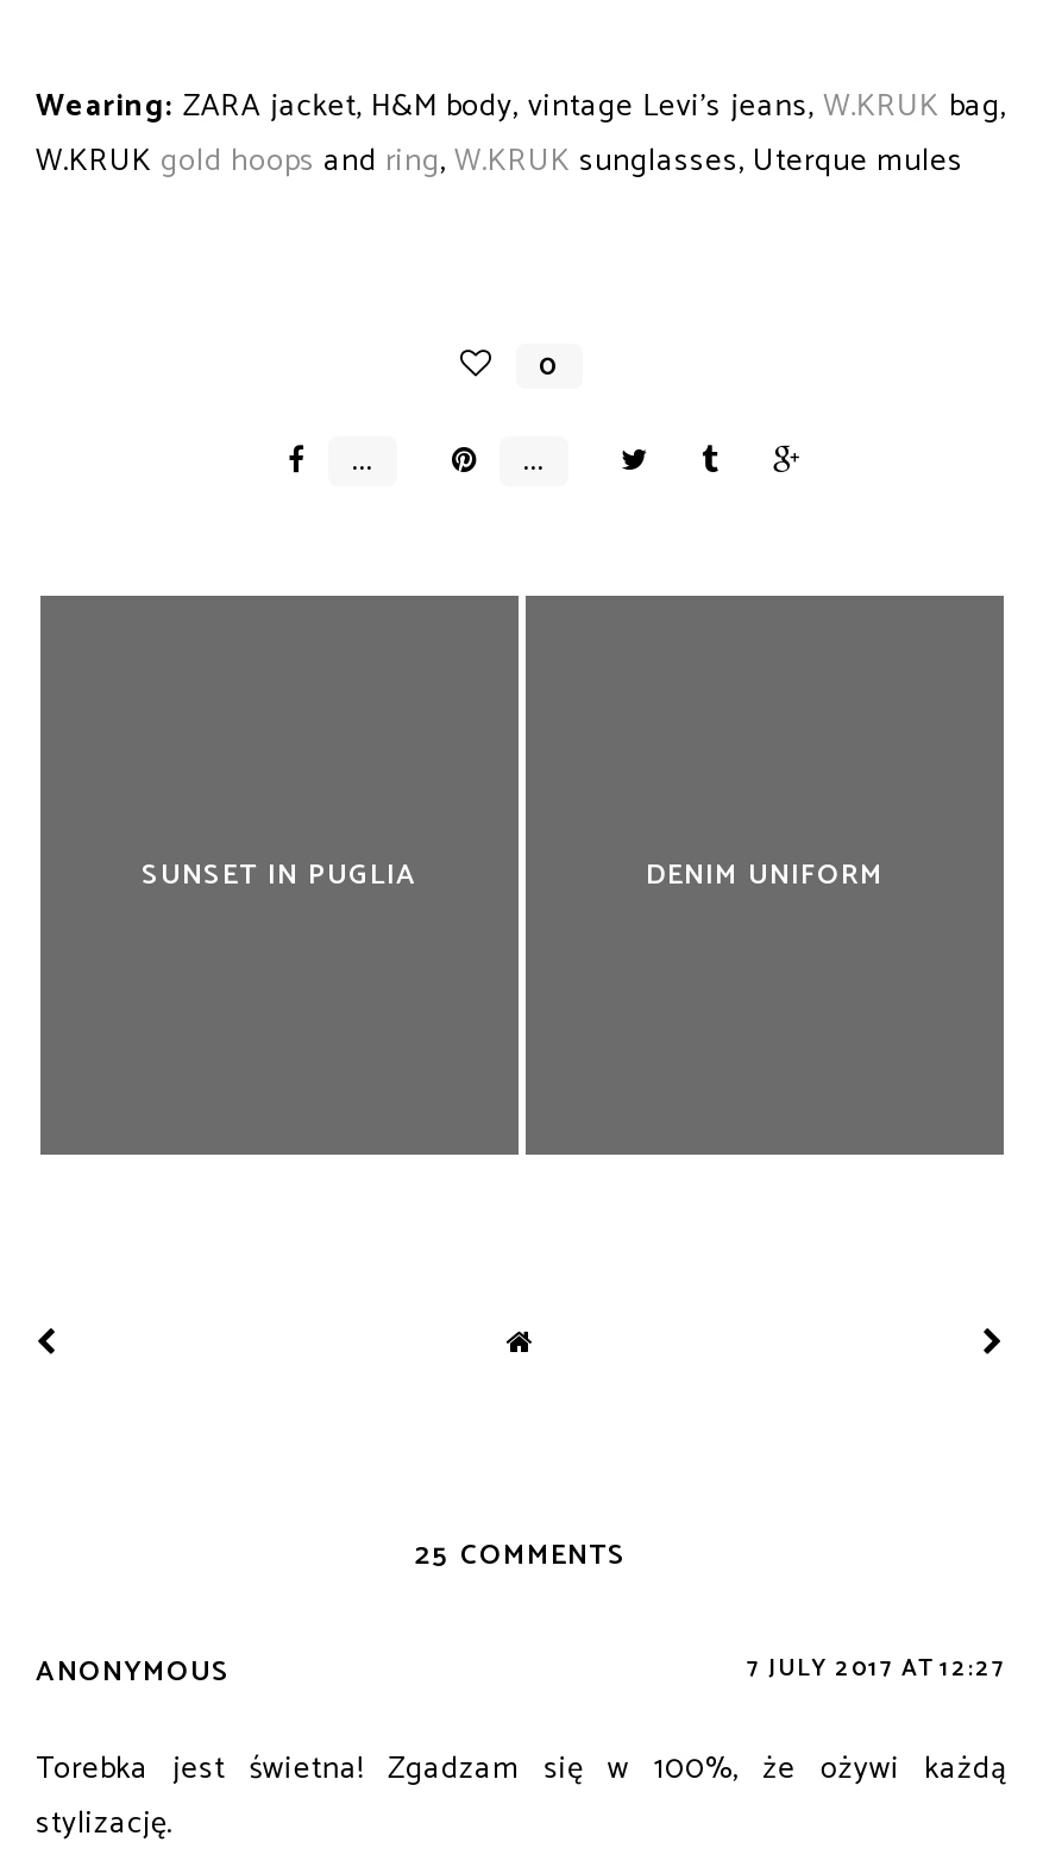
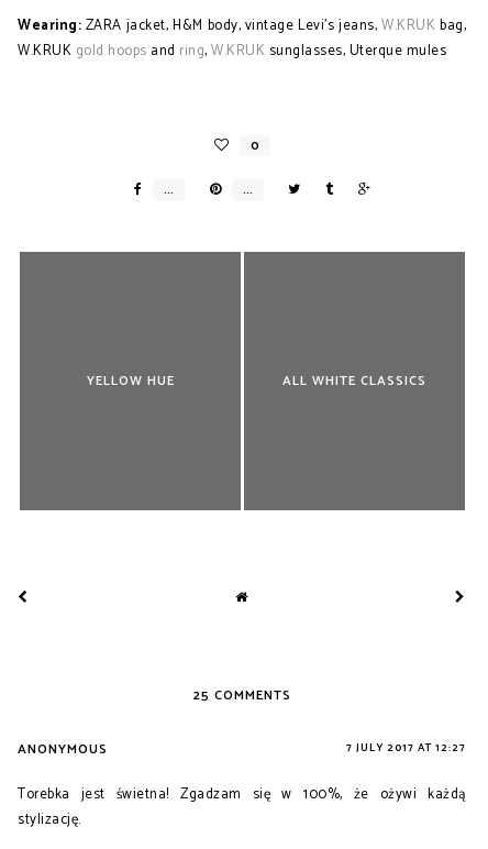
[142,852,884,897] SUNSET IN PUGLIA | DENIM UNIFORM -> [86,370,426,391] YELLOW HUE | ALL WHITE CLASSICS

